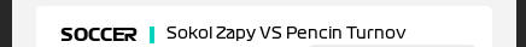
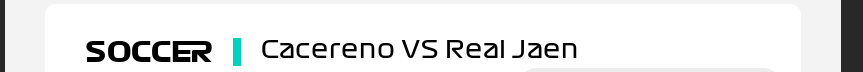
[166,27,407,41] Sokol Zapy VS Pencin Turnov -> [261,38,579,62] Cacereno VS Real Jaen

